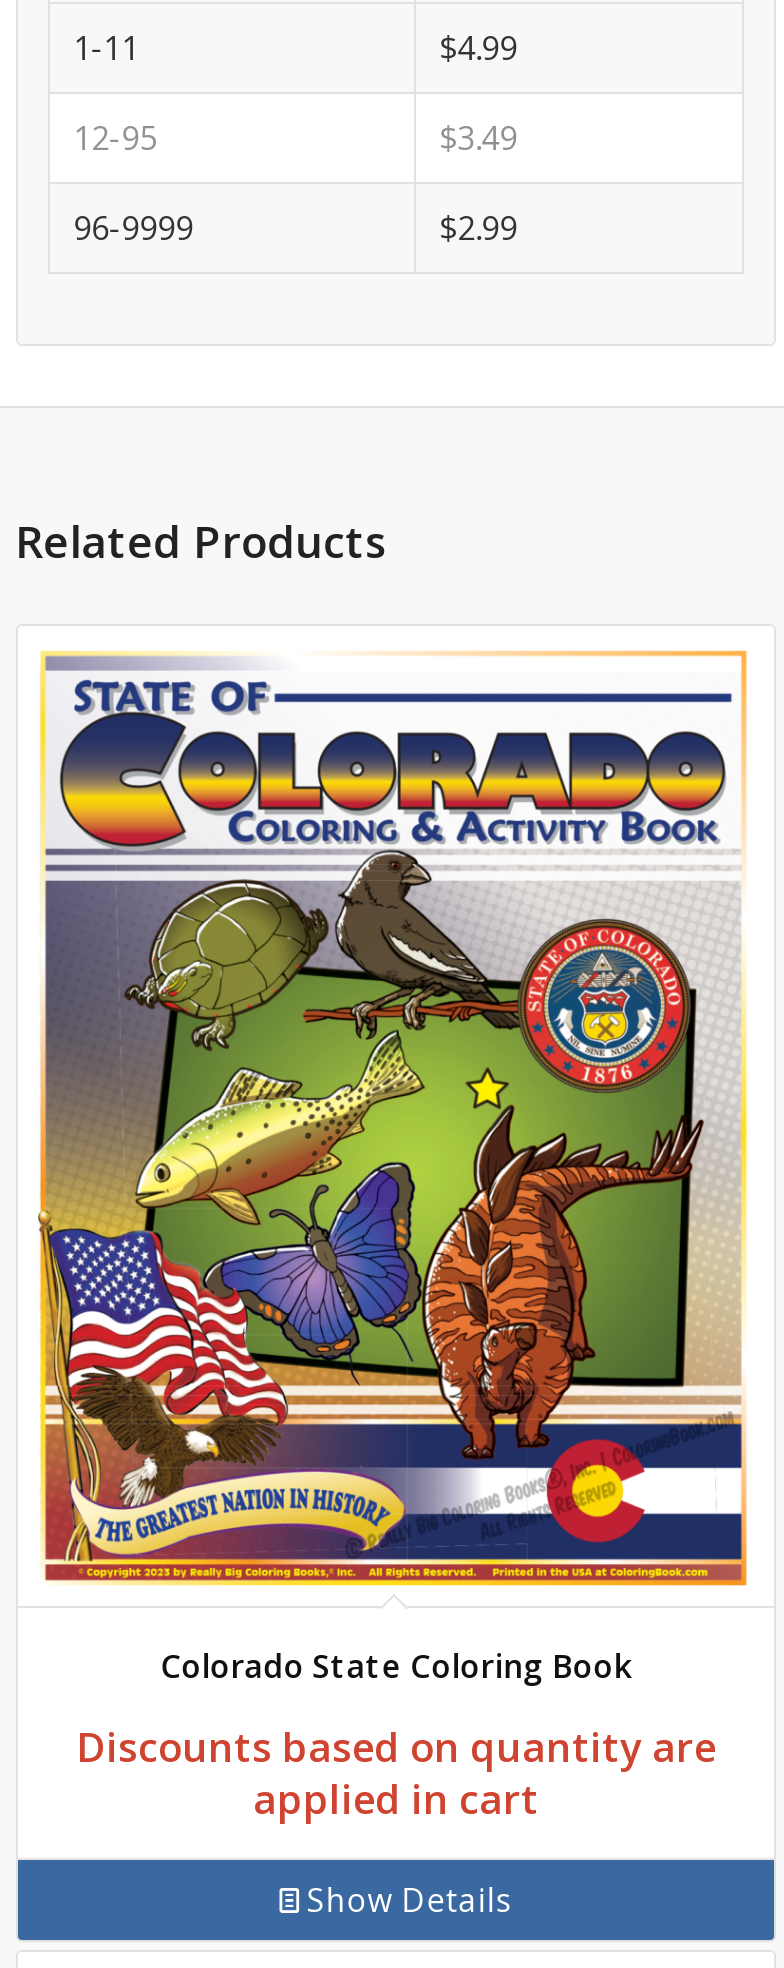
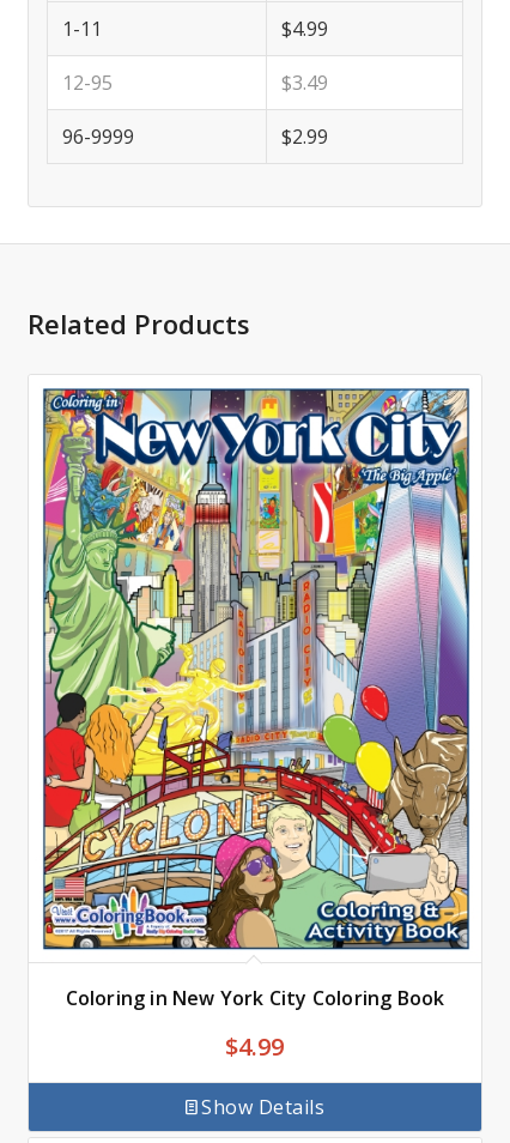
[36,648,754,1688] [image] | Colorado State Coloring Book -> [42,387,470,1011] [image] | Coloring in New York City Coloring Book
[76,1720,716,1826] Discounts based on quantity are | applied in cart -> [226,1030,284,1063] $4.99

